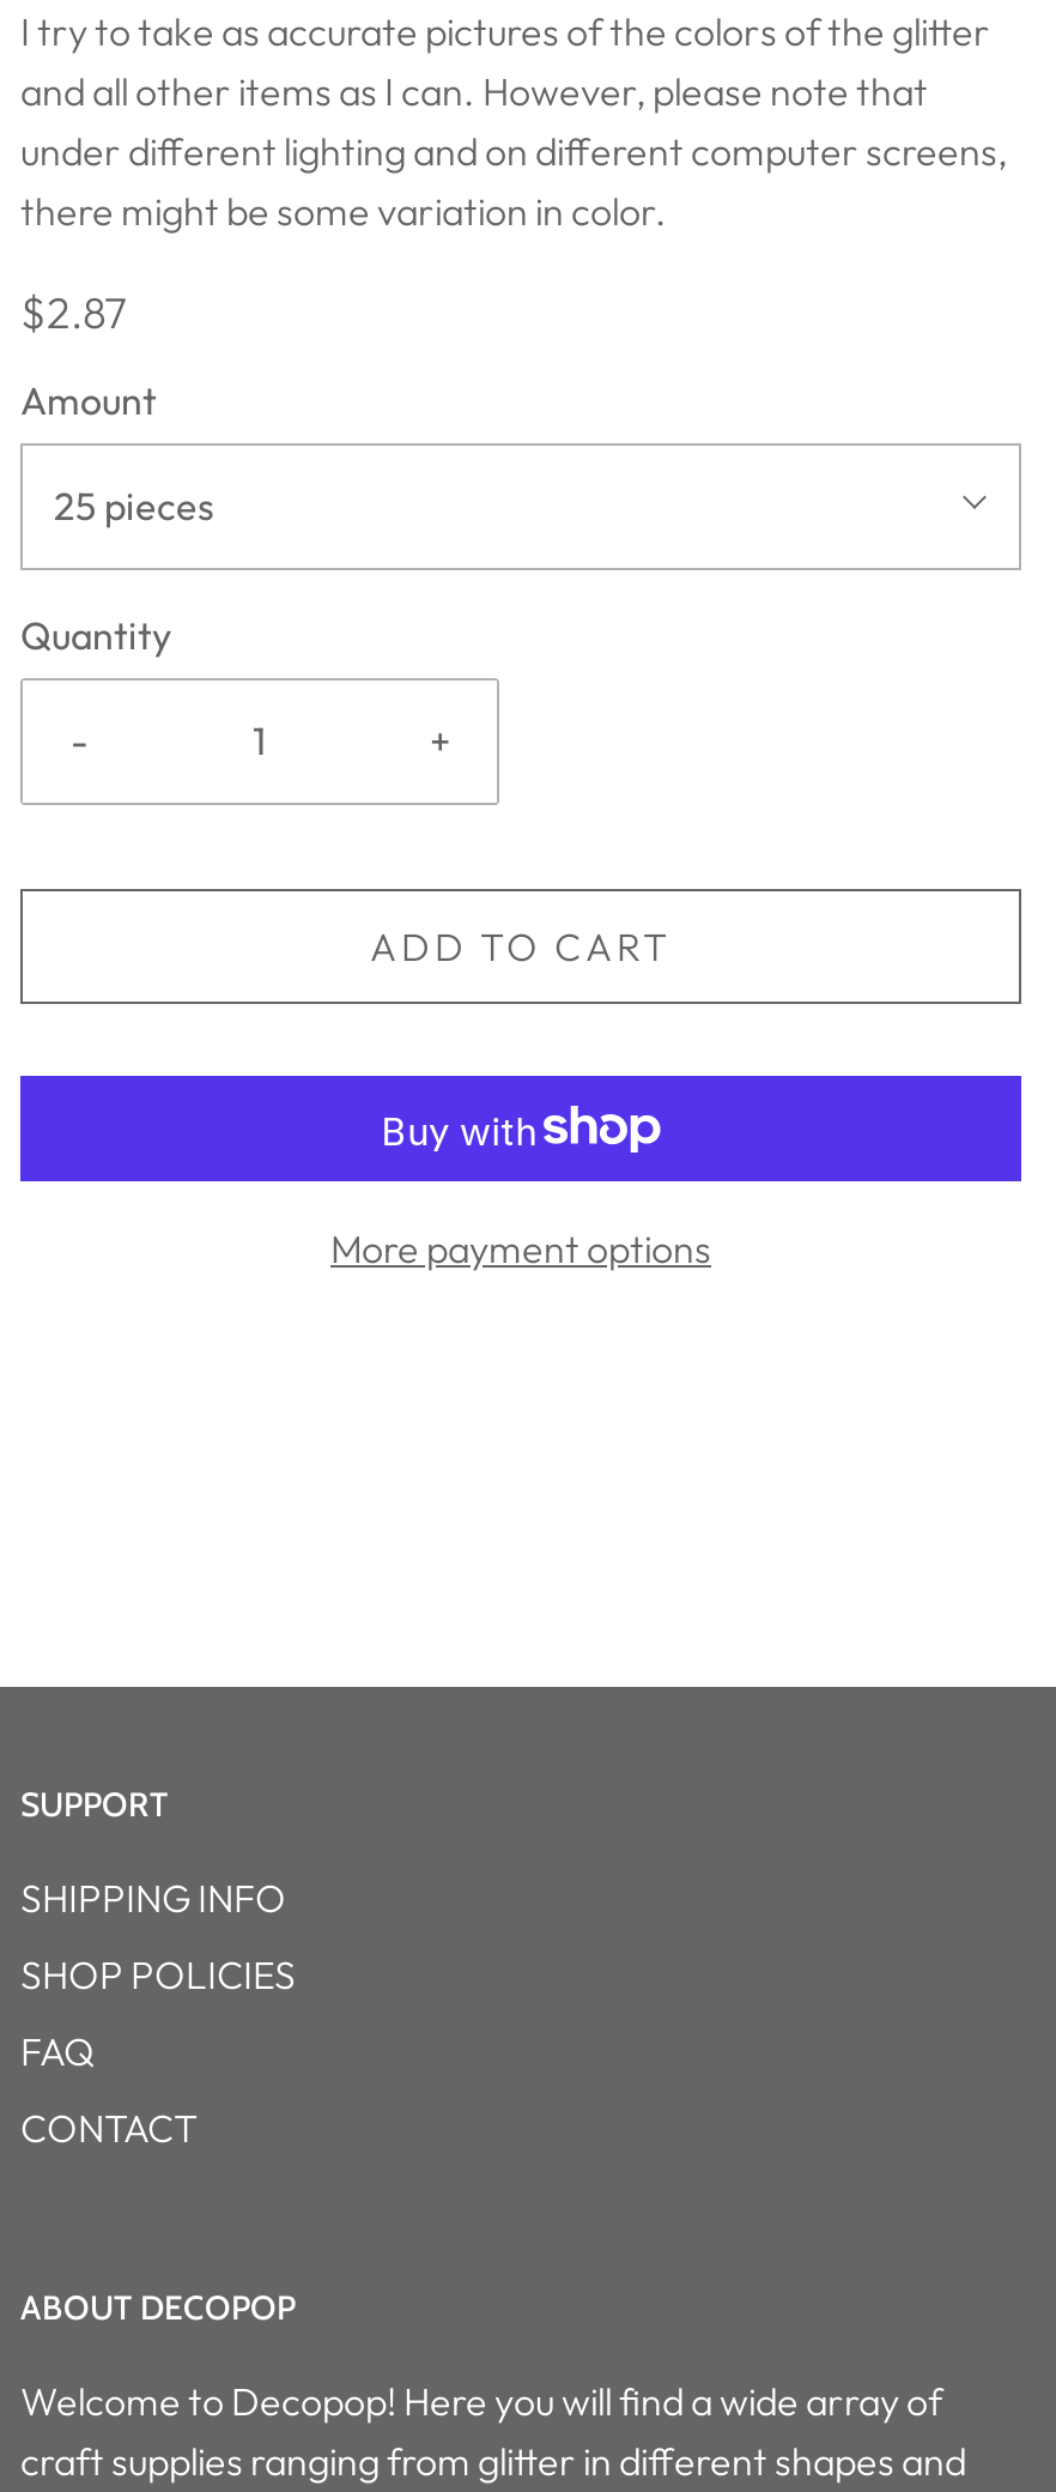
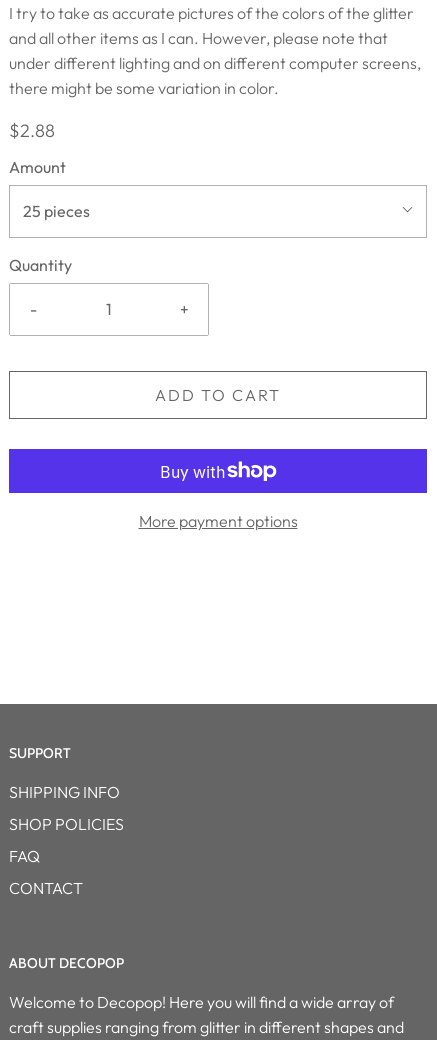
[20,285,128,340] $2.87 -> [9,119,55,142] $2.88

